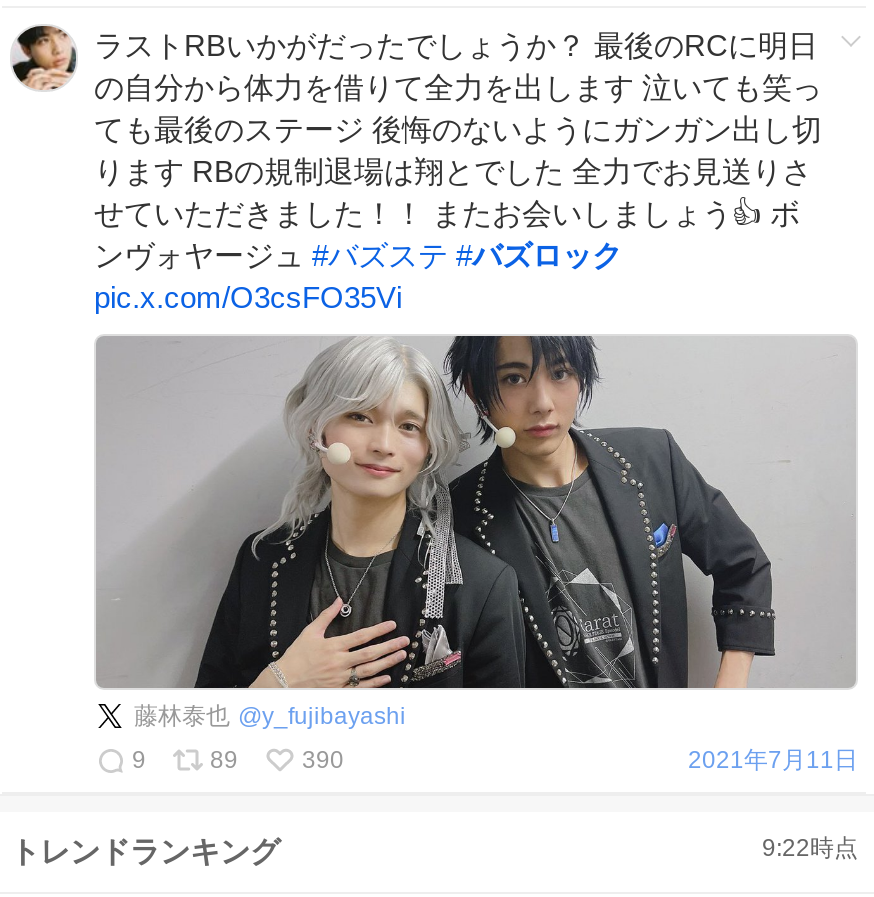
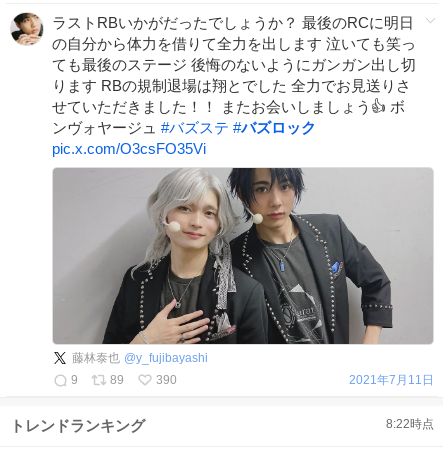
[762,834,858,862] 9:22時点 -> [386,417,434,431] 8:22時点

